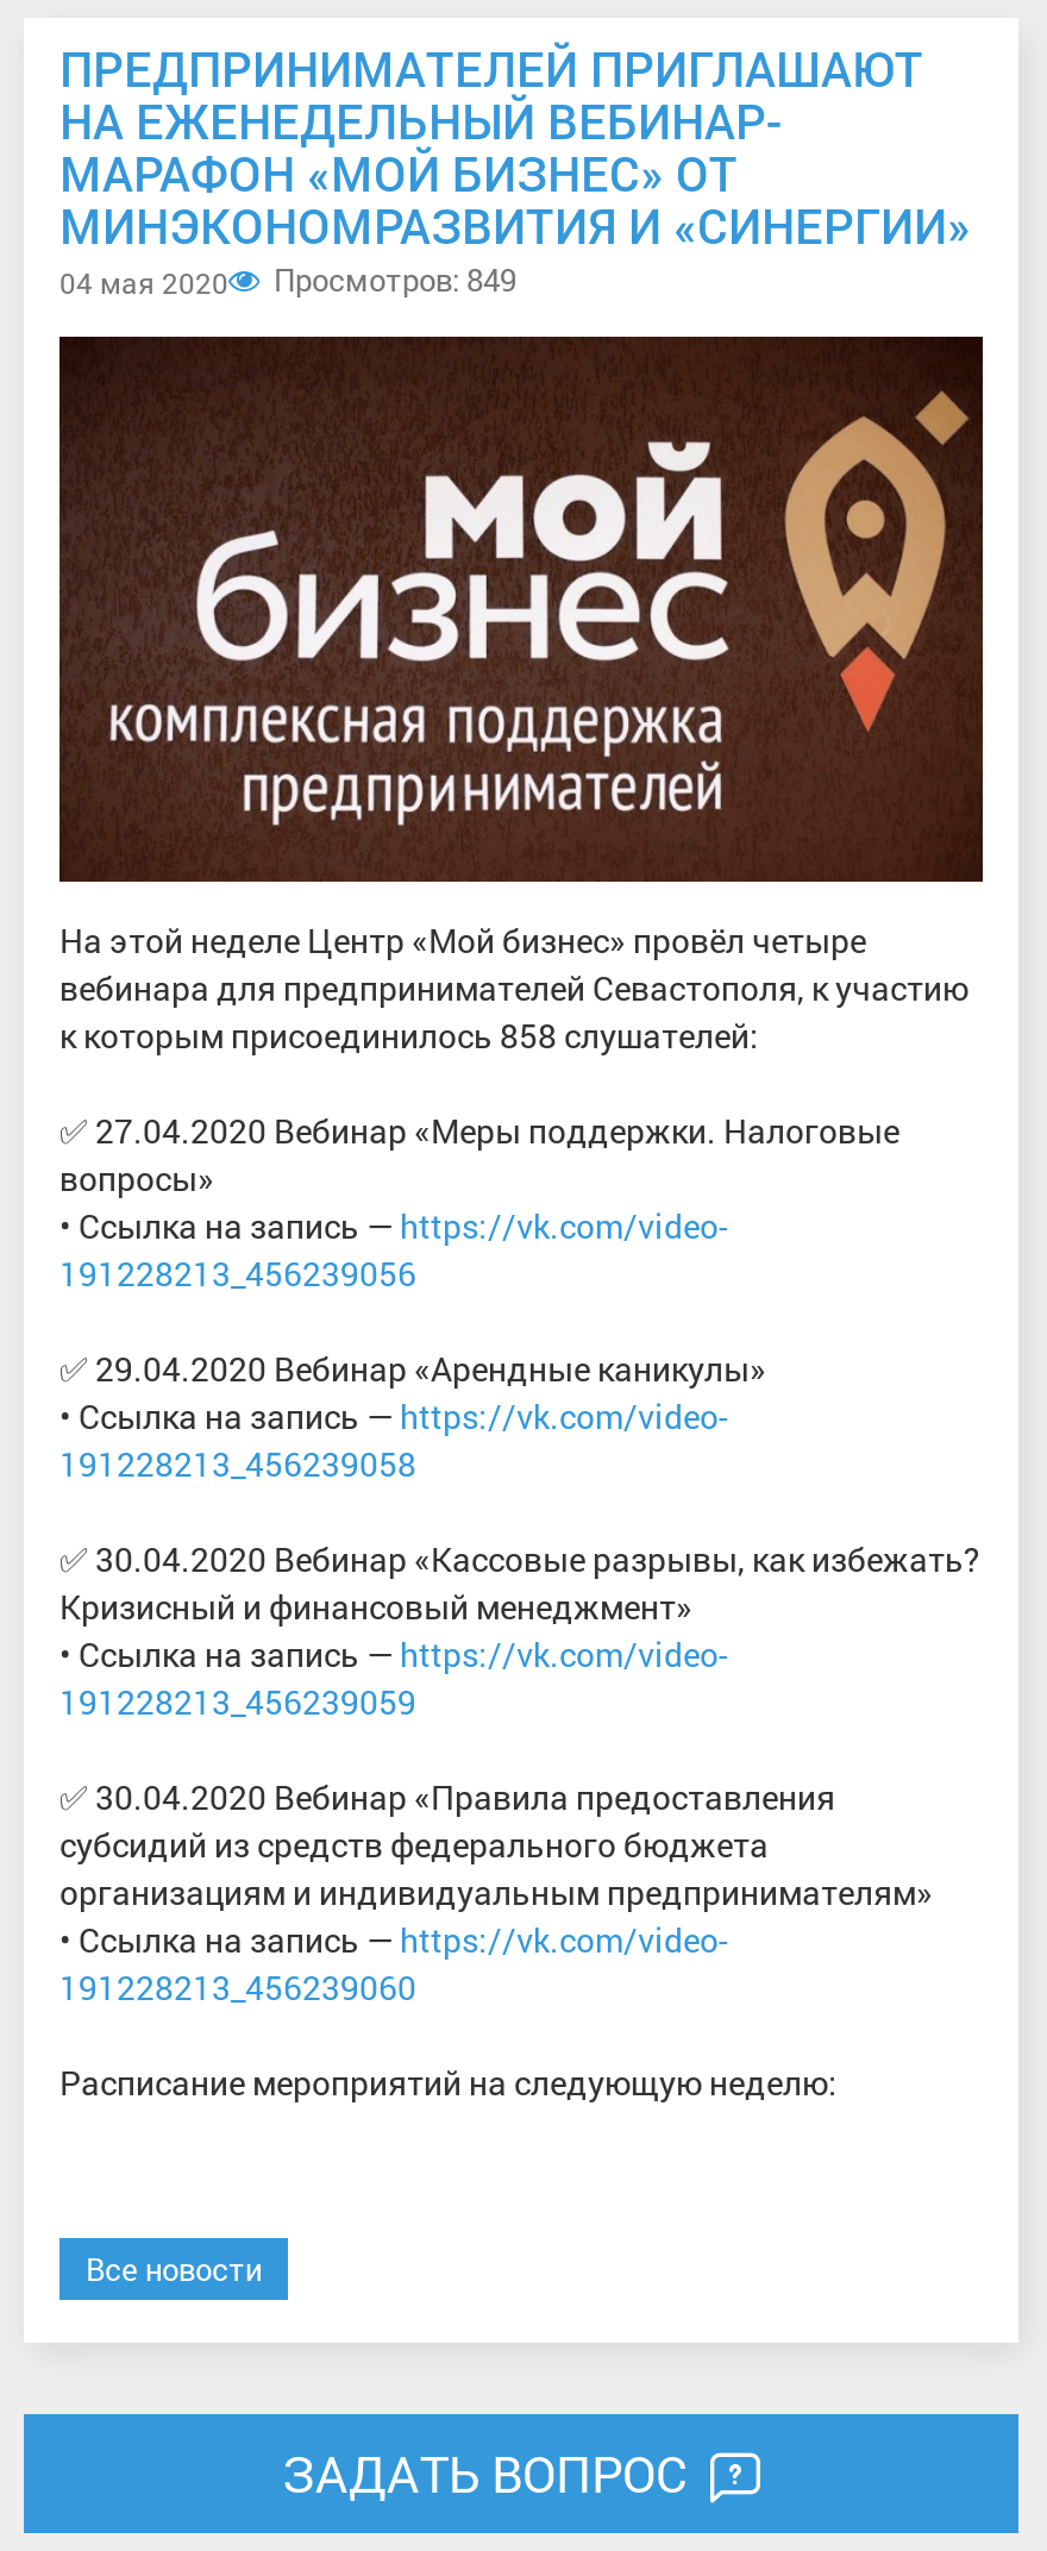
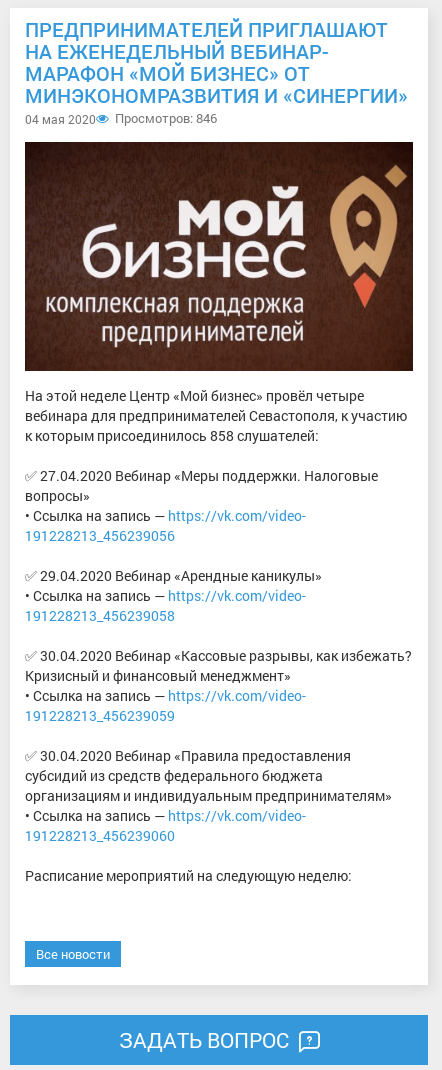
[59,258,516,301] 04 мая 2020 Просмотров: 849 -> [25,109,217,127] 04 мая 2020 Просмотров: 846

